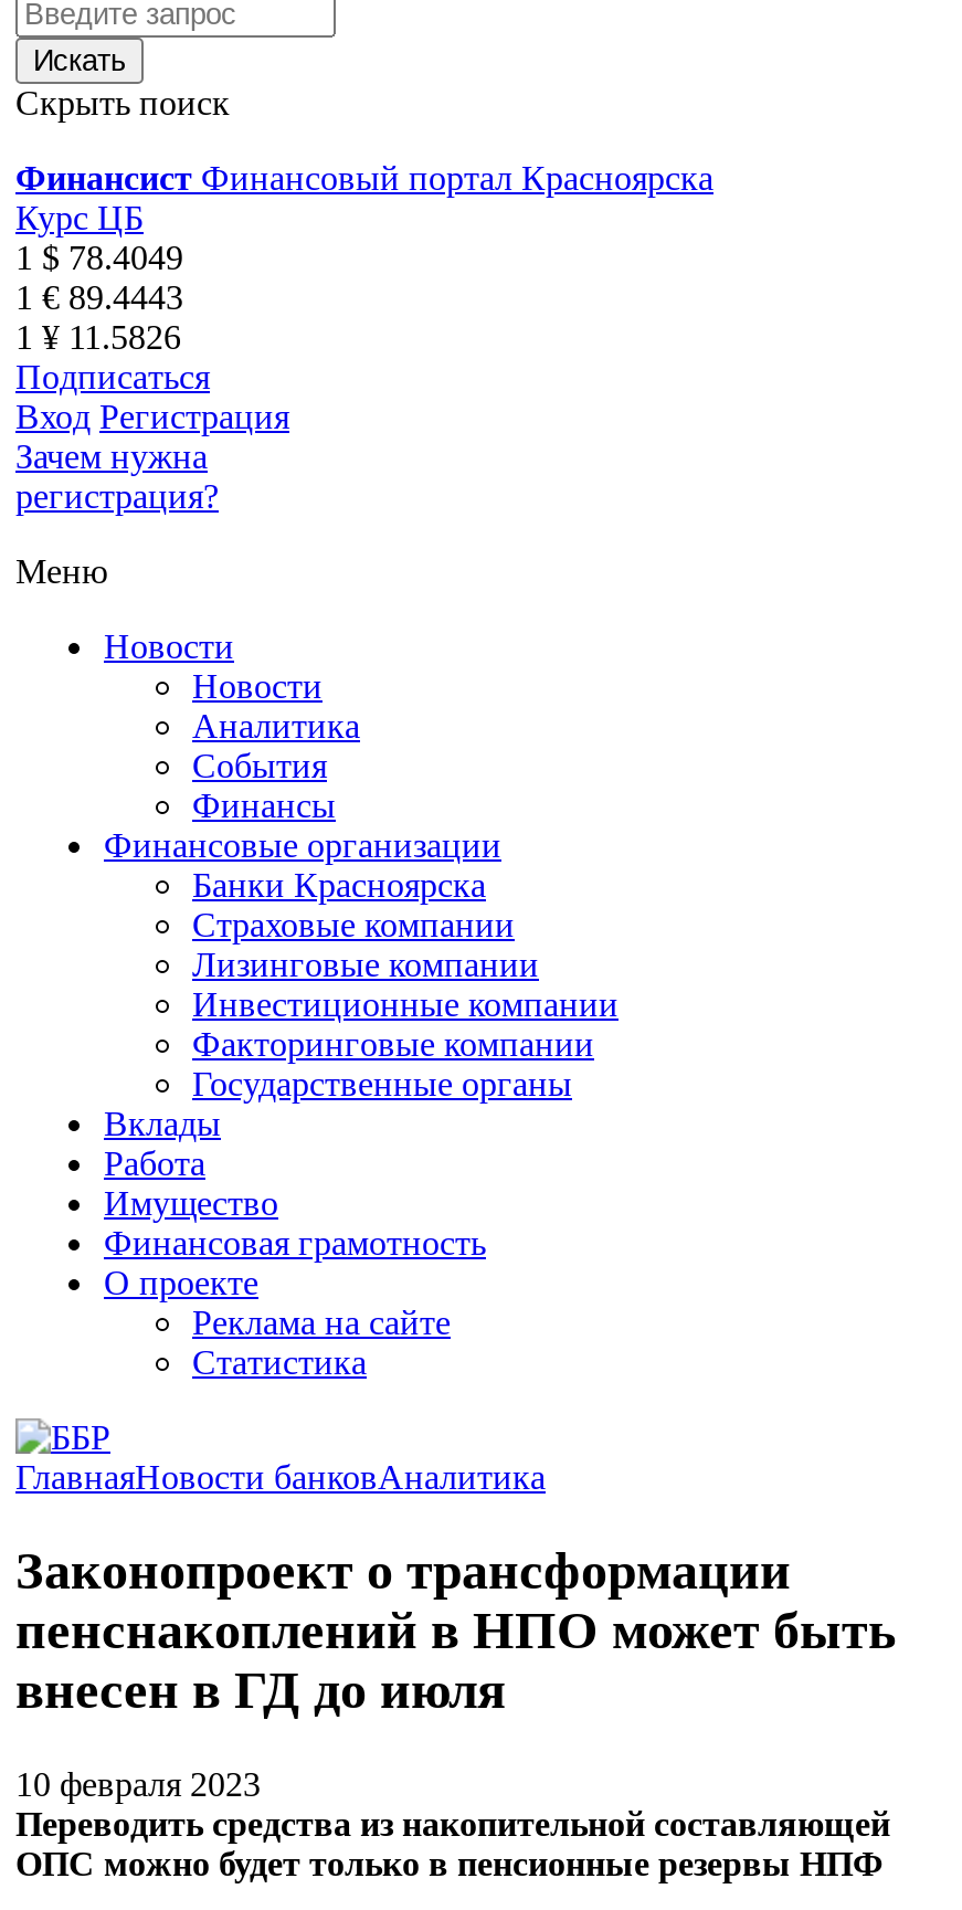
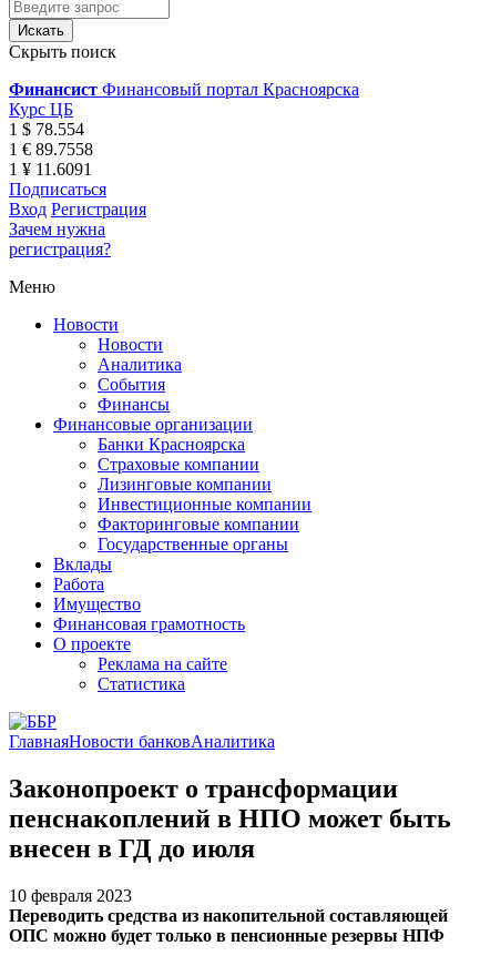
[15,239,183,276] 1 $ 78.4049 -> [9,120,84,139] 1 $ 78.554
[15,278,183,316] 1 € 89.4443 -> [9,140,93,159] 1 € 89.7558
[15,318,181,356] 1 ¥ 11.5826 -> [9,160,92,179] 1 ¥ 11.6091

